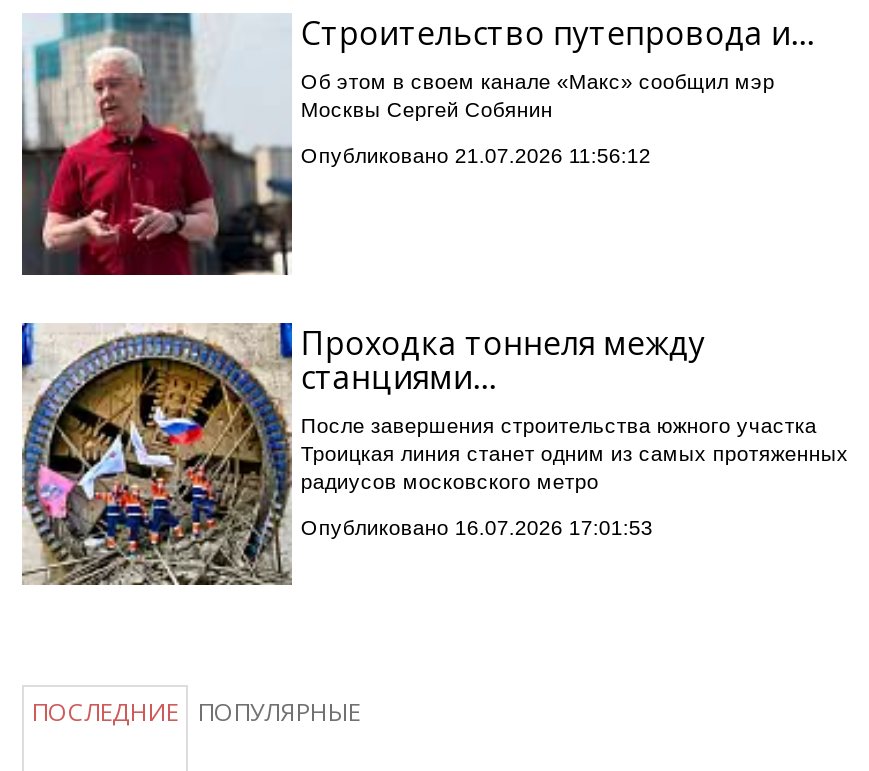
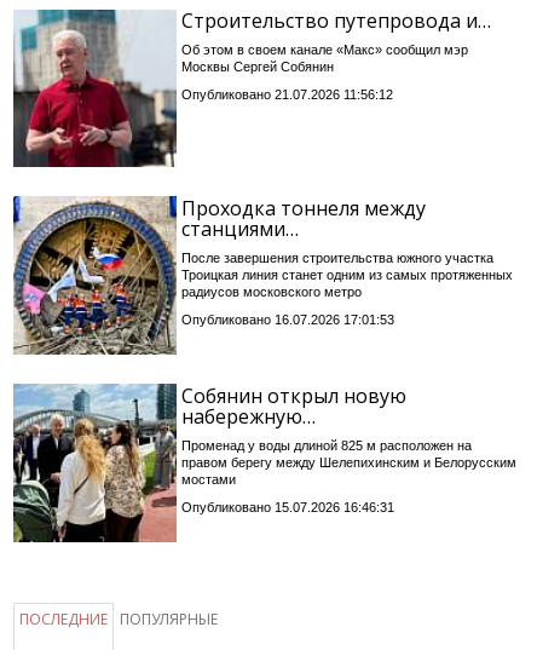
none -> [12,382,517,543] [image] | Собянин открыл новую | набережную… | Променад у воды длиной 825 м расположен на | правом берегу между Шелепихинским и Белорусским | мостами | Опубликовано 15.07.2026 16:46:31

